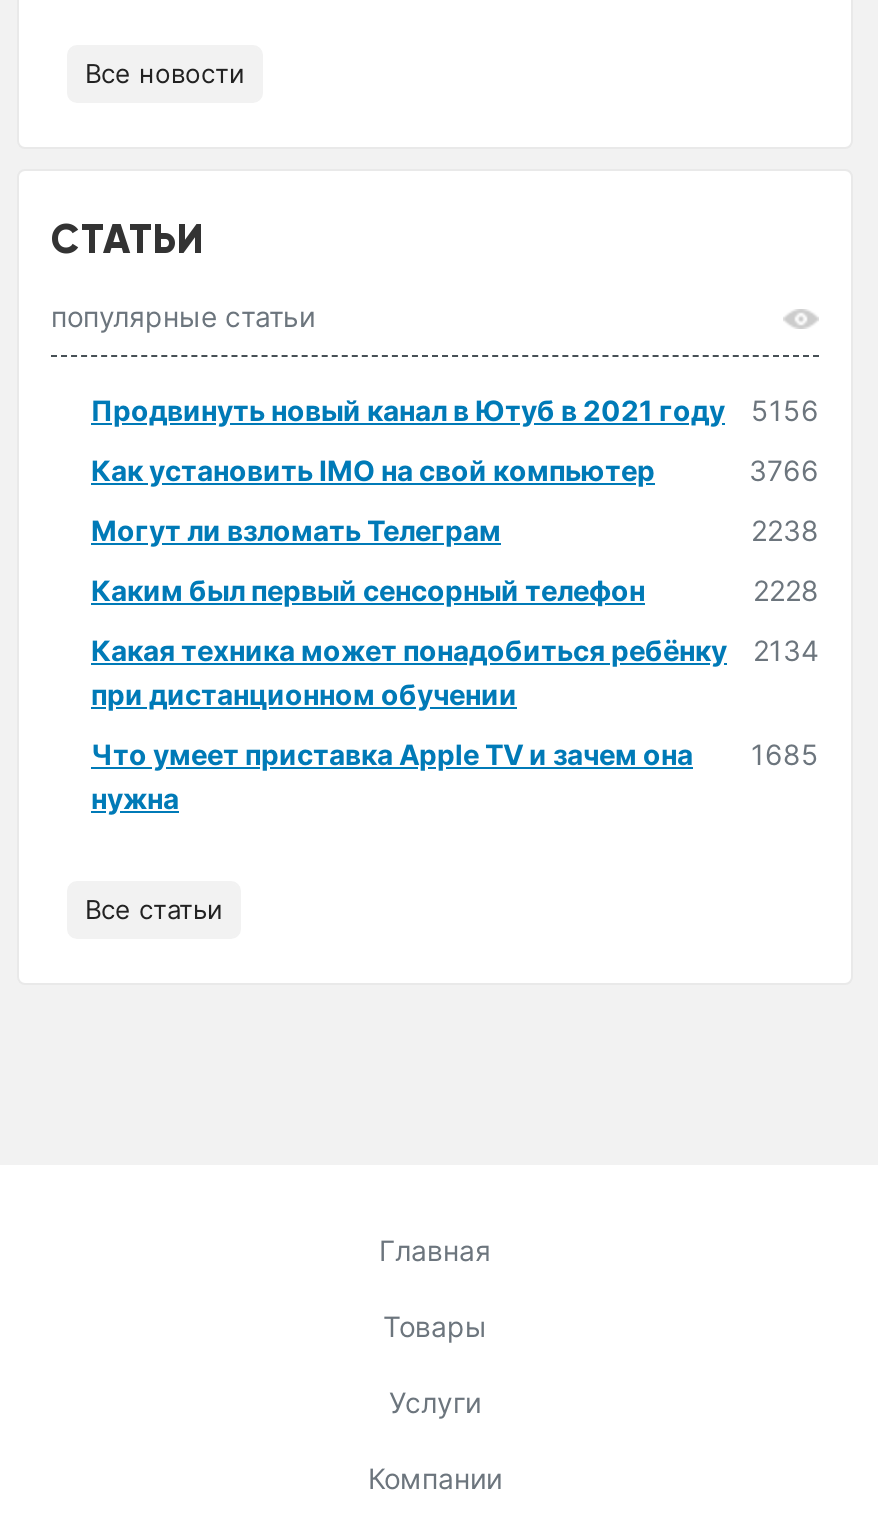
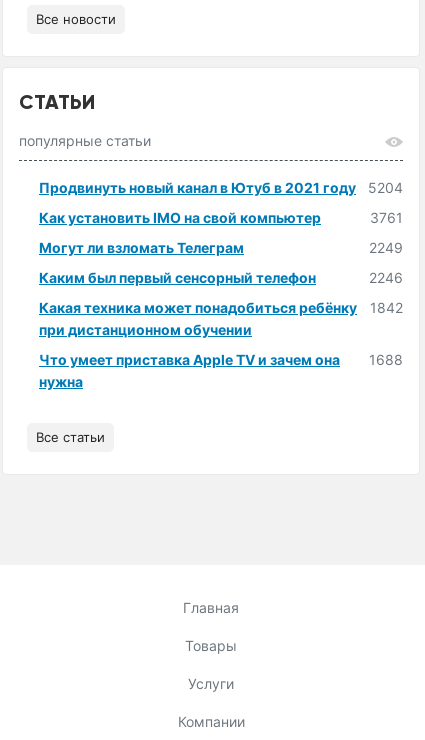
[91,393,819,427] Продвинуть новый канал в Ютуб в 2021 году 5156 -> [39,179,403,196] Продвинуть новый канал в Ютуб в 2021 году 5204
[749,453,819,487] 3766 -> [370,209,403,226] 3761
[751,513,819,547] 2238 -> [369,239,403,256] 2249
[753,573,819,607] 2228 -> [369,269,403,286] 2246
[91,633,819,667] Какая техника может понадобиться ребёнку 2134 -> [39,299,403,316] Какая техника может понадобиться ребёнку 1842
[91,737,819,771] Что умеет приставка Apple TV и зачем она 1685 -> [39,351,403,368] Что умеет приставка Apple TV и зачем она 1688

